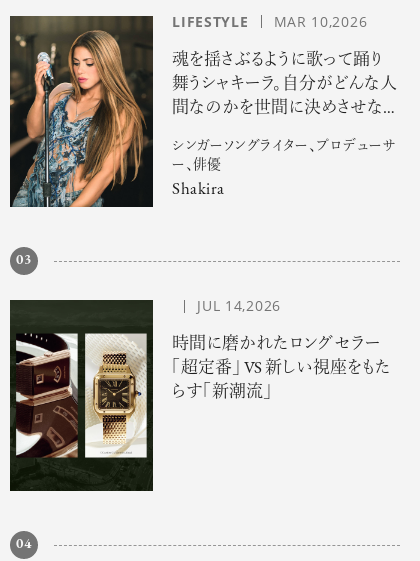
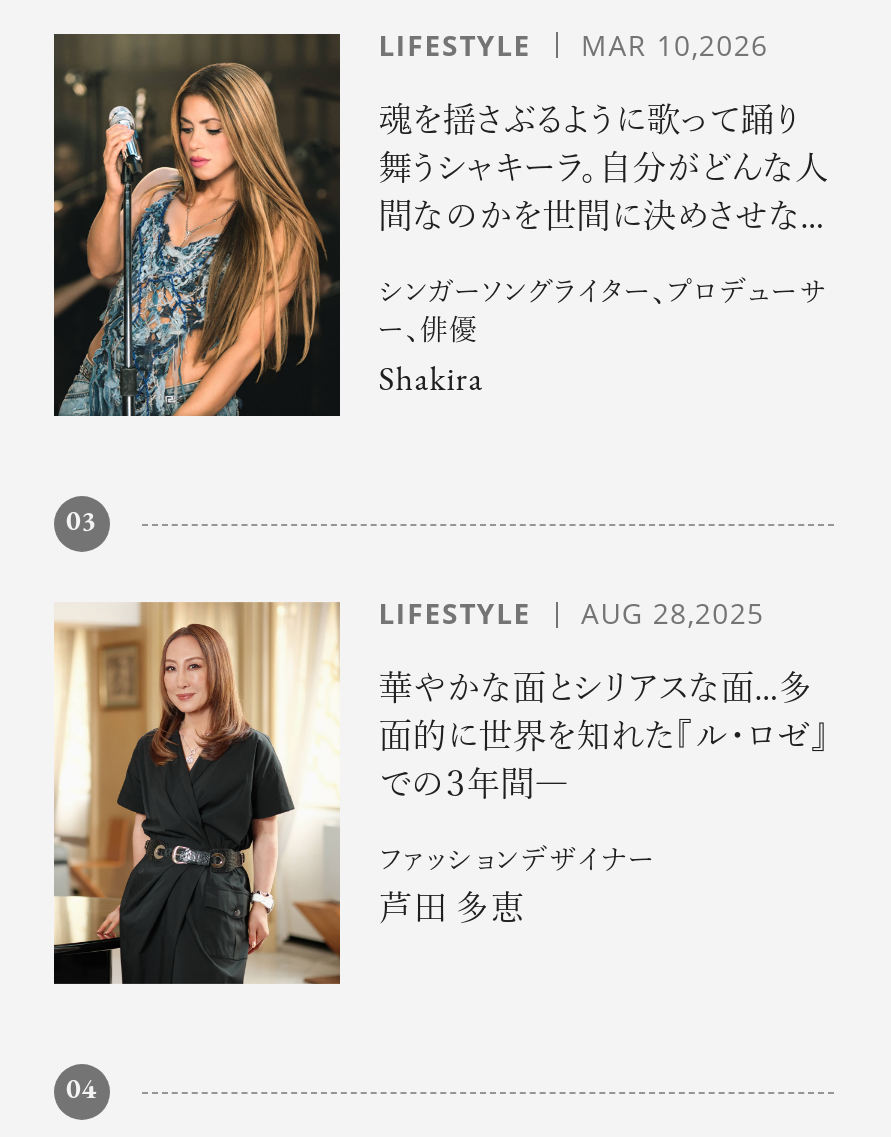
[9,296,391,492] [image] | JUL 14,2026 | 時間に磨かれたロングセラー | 「超定番」 VS 新しい視座をもた | らす「新潮流」 -> [52,594,828,986] [image] | LIFESTYLE | AUG 28,2025 | 華やかな面とシリアスな面…多 | 面的に世界を知れた『ル・ロゼ』 | での３年間― | ファッションデザイナー | 芦田 多恵

